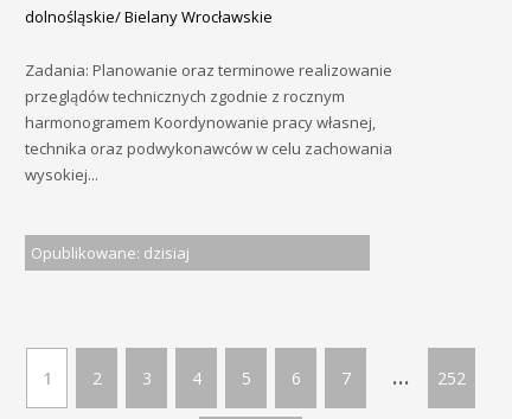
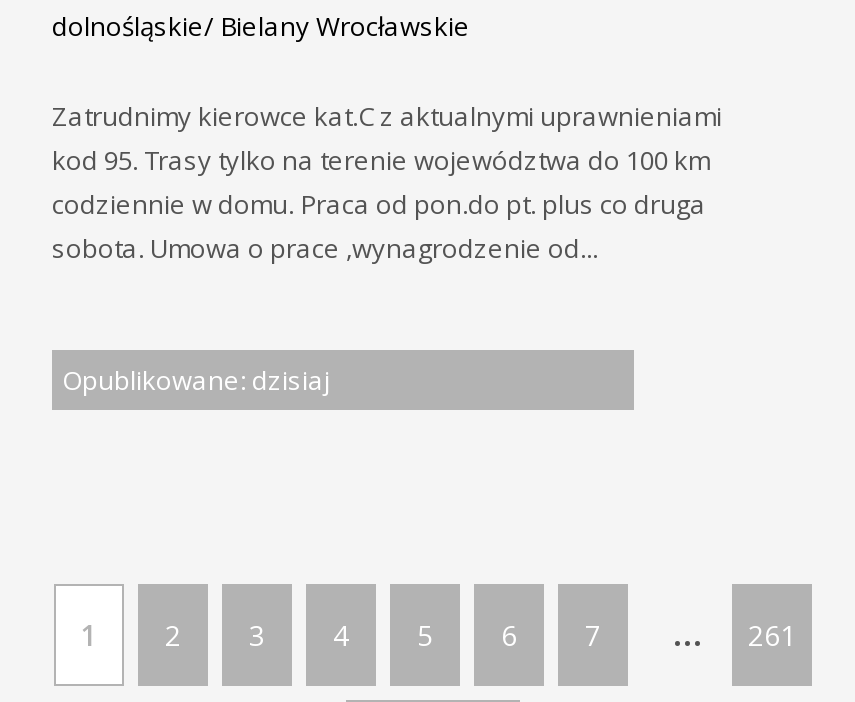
[25,60,392,186] Zadania: Planowanie oraz terminowe realizowanie | przeglądów technicznych zgodnie z rocznym | harmonogramem Koordynowanie pracy własnej, | technika oraz podwykonawców w celu zachowania | wysokiej... -> [52,99,722,267] Zatrudnimy kierowce kat.C z aktualnymi uprawnieniami | kod 95. Trasy tylko na terenie województwa do 100 km | codziennie w domu. Praca od pon.do pt. plus co druga | sobota. Umowa o prace ,wynagrodzenie od...
moved [31,242,190,263] -> [62,362,330,398]: Opublikowane: dzisiaj
[437,367,466,390] 252 -> [748,617,796,655] 261

